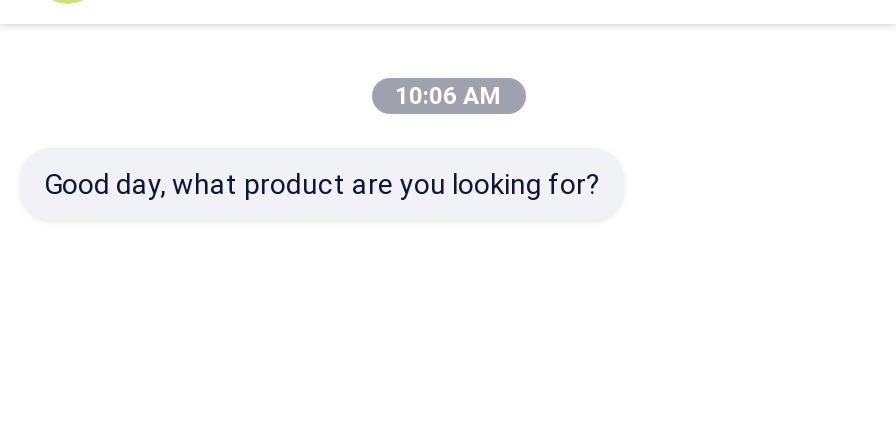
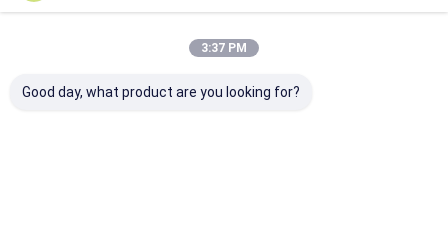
[395,82,501,110] 10:06 AM -> [201,41,247,55] 3:37 PM

